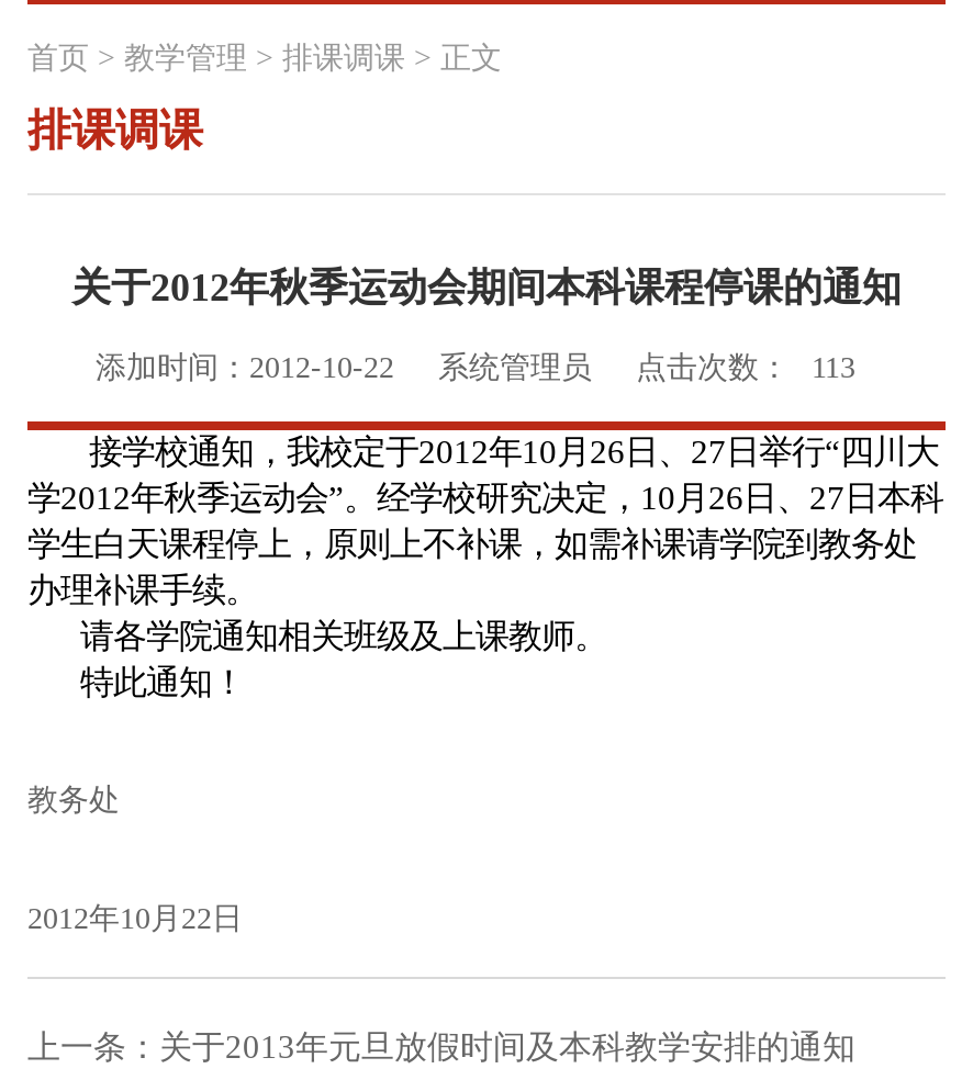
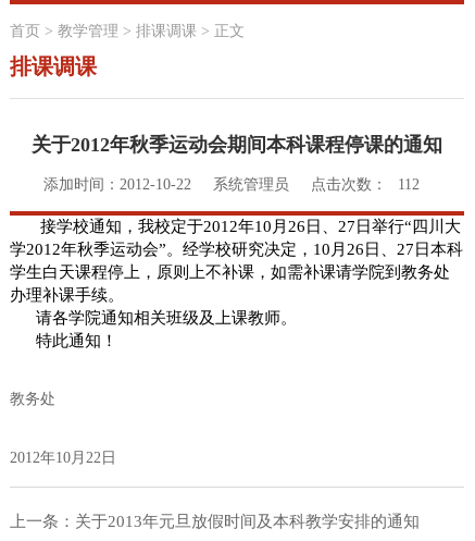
[96,351,855,383] 添加时间：2012-10-22 系统管理员 点击次数： 113 -> [43,176,420,192] 添加时间：2012-10-22 系统管理员 点击次数： 112

